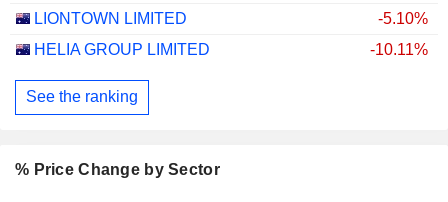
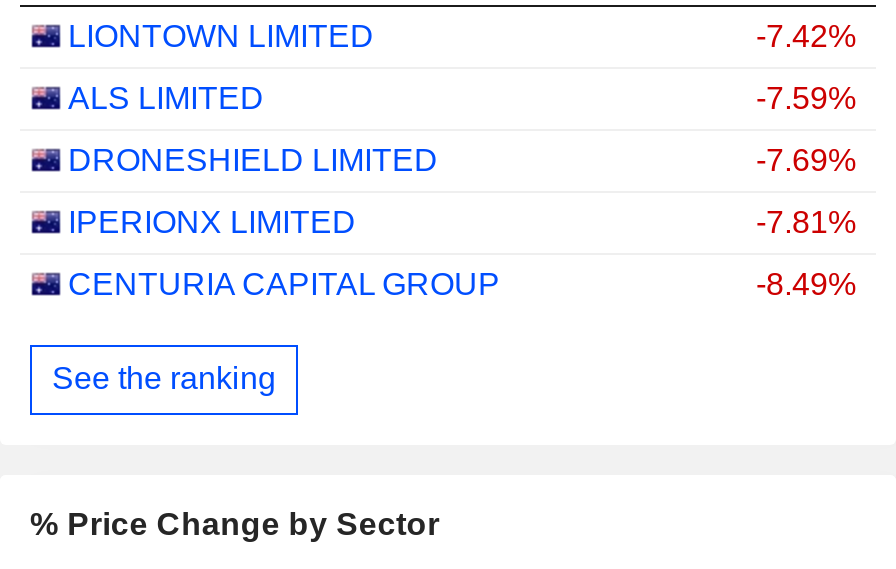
[34,10,428,58] -5.10% | HELIA GROUP LIMITED | -10.11% -> [68,18,856,300] -7.42% | ALS LIMITED | -7.59% | DRONESHIELD LIMITED | -7.69% | IPERIONX LIMITED | -7.81% | CENTURIA CAPITAL GROUP | -8.49%

